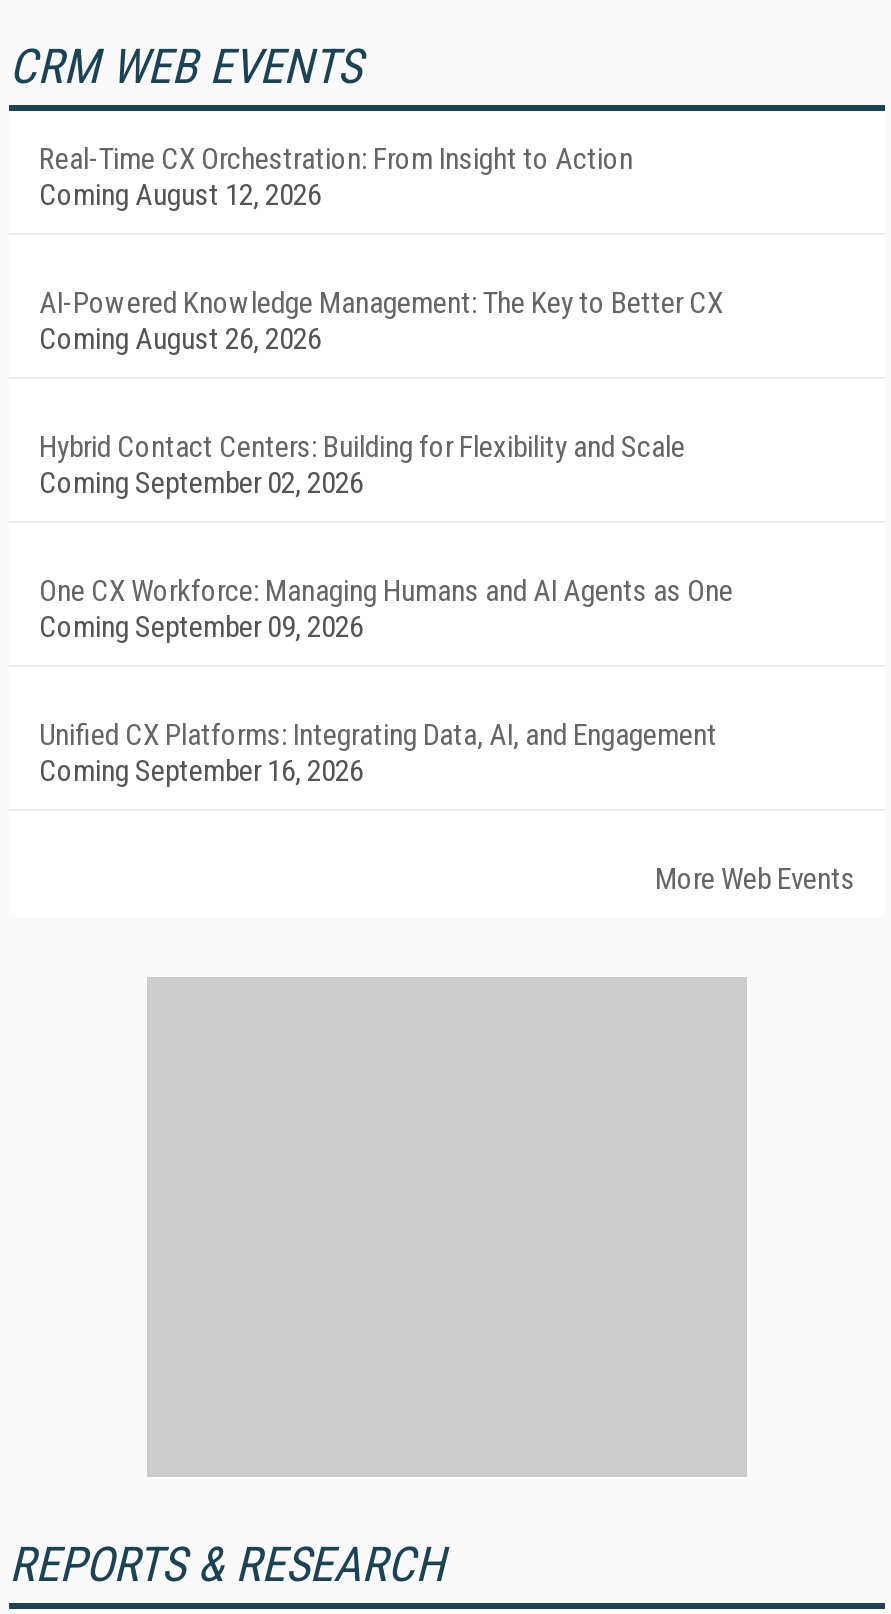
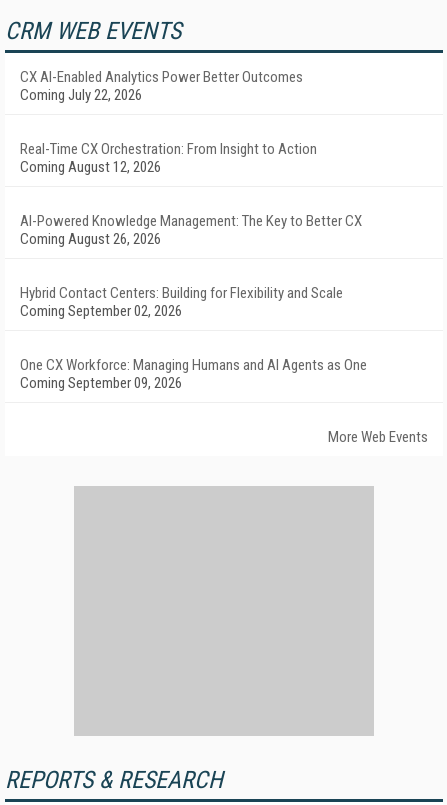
none -> [20,68,303,104] CX AI-Enabled Analytics Power Better Outcomes | Coming July 22, 2026
moved [39,141,733,645] -> [20,140,367,392]: Real-Time CX Orchestration: From Insight to Action | Coming August 12, 2026 | AI-Powered Knowledge Management: The Key to Better CX | Coming August 26, 2026 | Hybrid Contact Centers: Building for Flexibility and Scale | Coming September 02, 2026 | One CX Workforce: Managing Humans and AI Agents as One | Coming September 09, 2026
[39,717,717,789] Unified CX Platforms: Integrating Data, AI, and Engagement | Coming September 16, 2026 -> none

